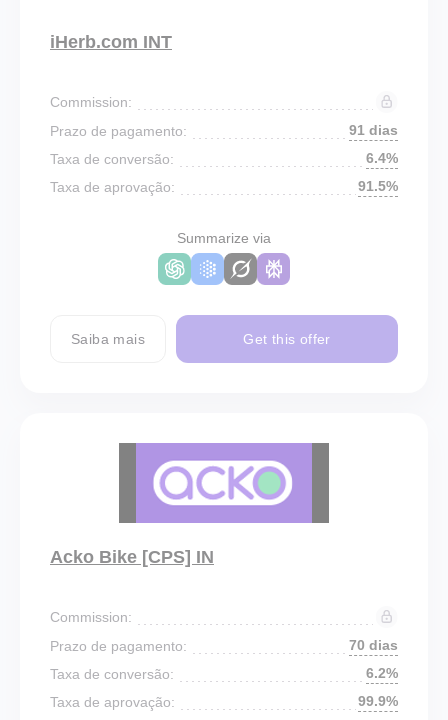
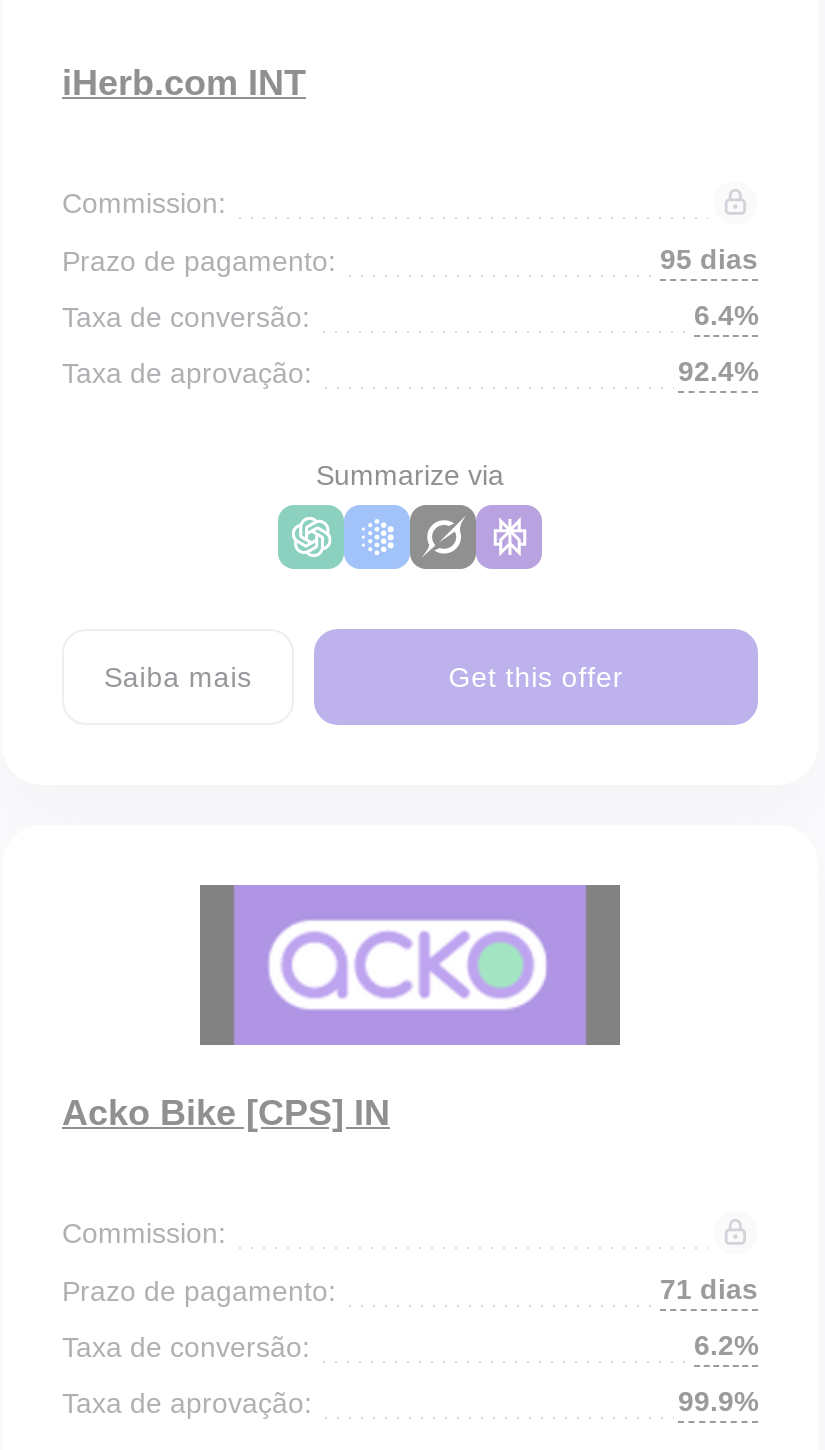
[349,122,398,138] 91 dias -> [660,243,758,275] 95 dias
[358,178,398,194] 91.5% -> [678,355,758,387] 92.4%
[349,637,398,653] 70 dias -> [660,1273,758,1305] 71 dias

